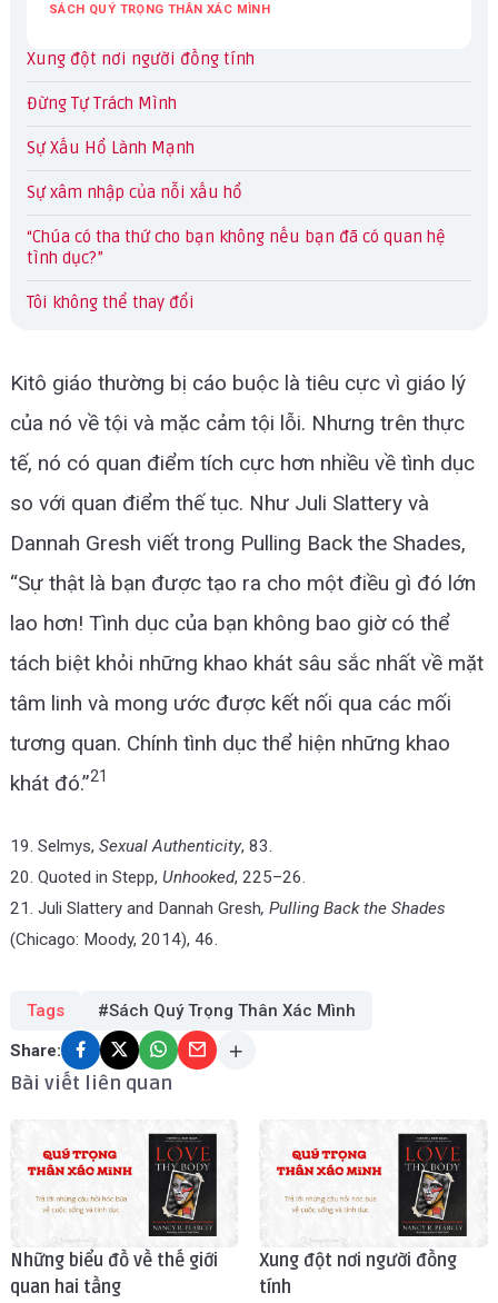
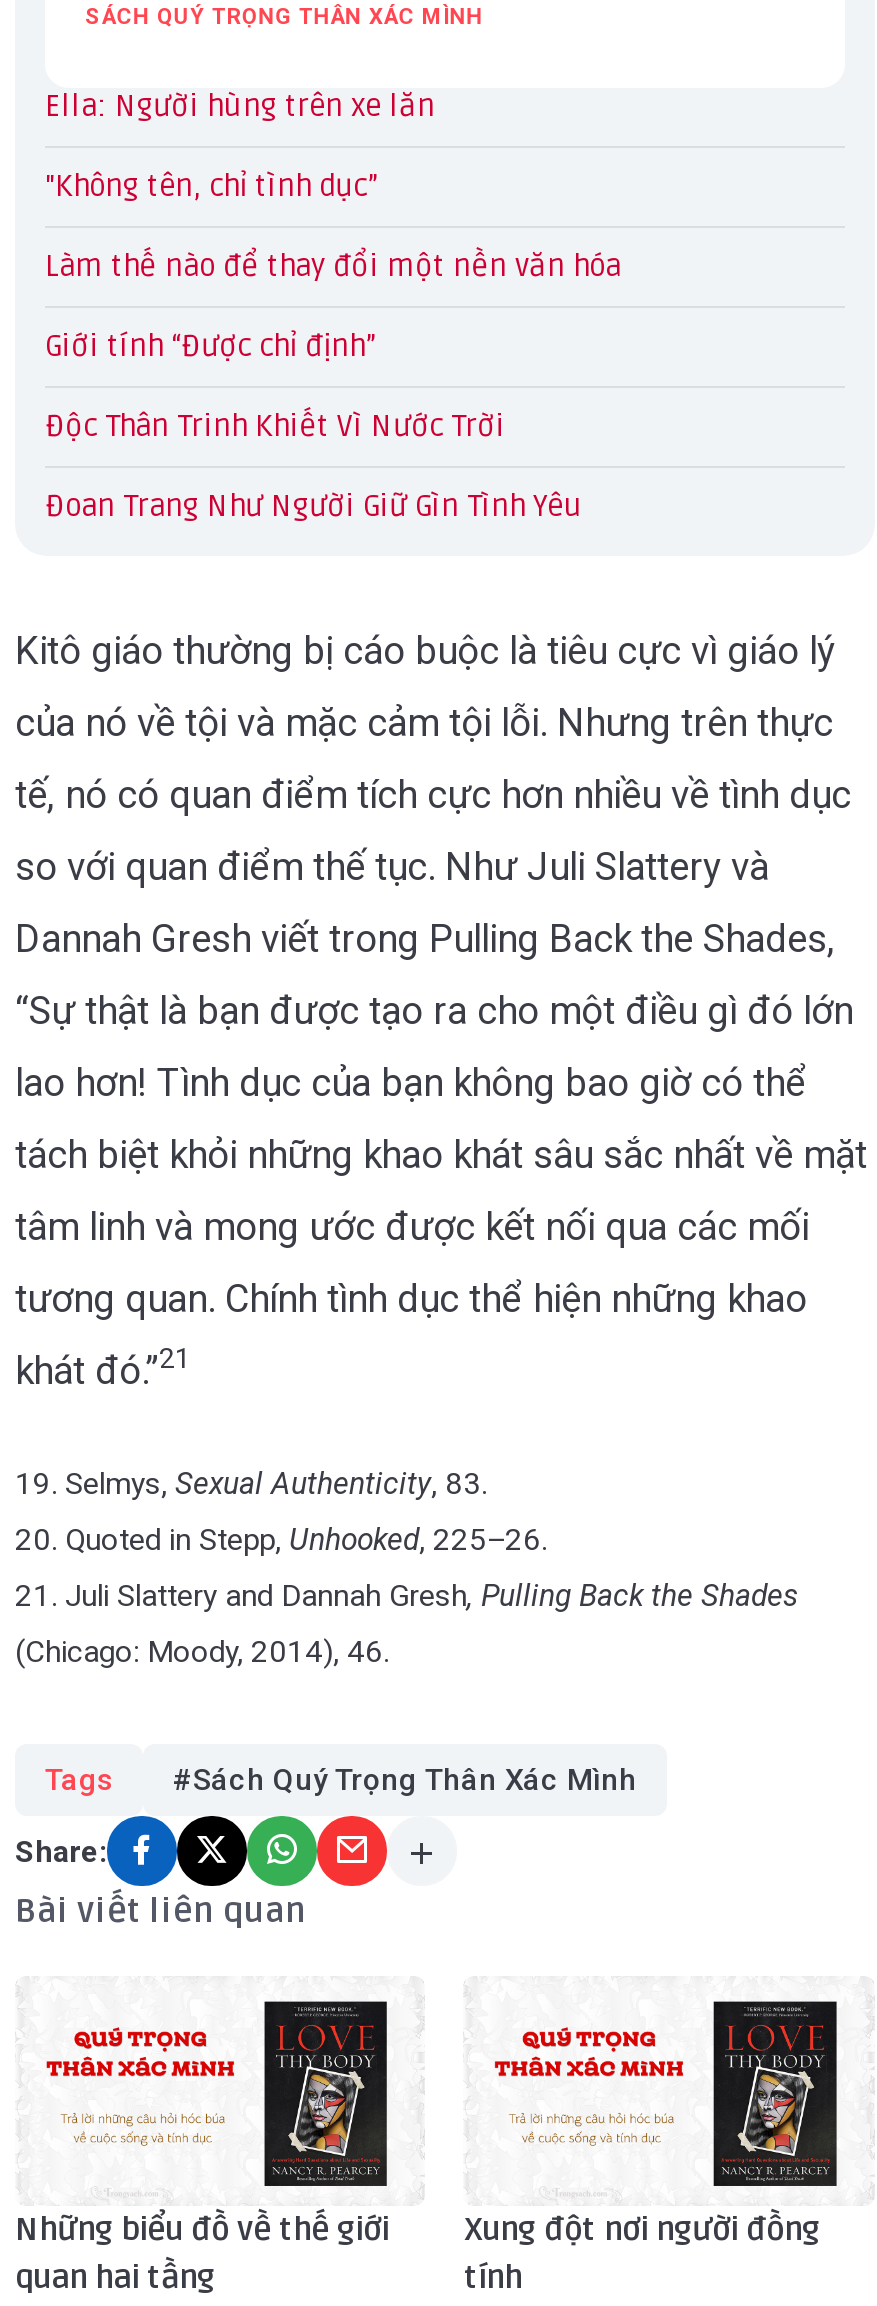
[27,48,255,68] Xung đột nơi người đồng tính -> [45,87,435,123] Ella: Người hùng trên xe lăn
[27,93,177,113] Đừng Tự Trách Mình -> [45,167,379,203] "Không tên, chỉ tình dục”
[27,137,195,157] Sự Xấu Hổ Lành Mạnh -> [45,247,621,283] Làm thế nào để thay đổi một nền văn hóa
[27,182,242,202] Sự xâm nhập của nỗi xấu hổ -> [45,327,377,363] Giới tính “Được chỉ định”
[27,226,446,267] “Chúa có tha thứ cho bạn không nếu bạn đã có quan hệ | tình dục?” -> [45,407,505,443] Độc Thân Trinh Khiết Vì Nước Trời
[27,292,195,312] Tôi không thể thay đổi -> [45,487,583,523] Đoan Trang Như Người Giữ Gìn Tình Yêu

